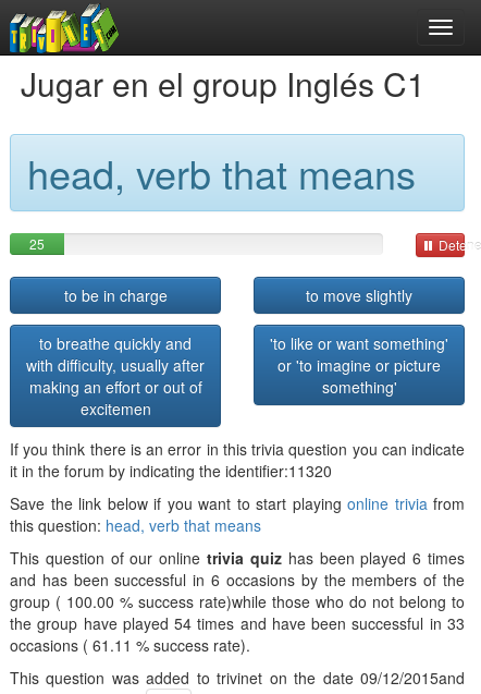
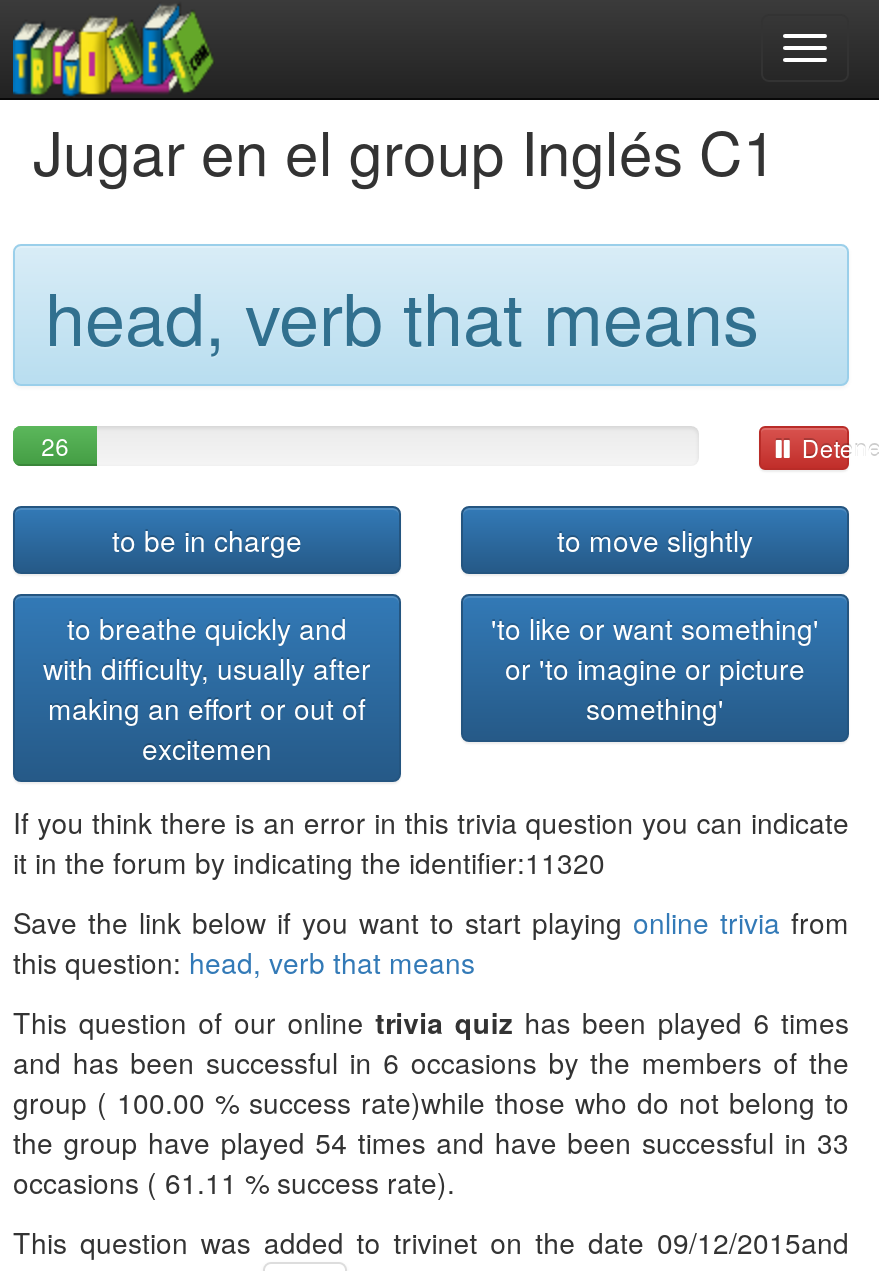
[30,234,45,253] 25 -> [45,428,73,462] 26

